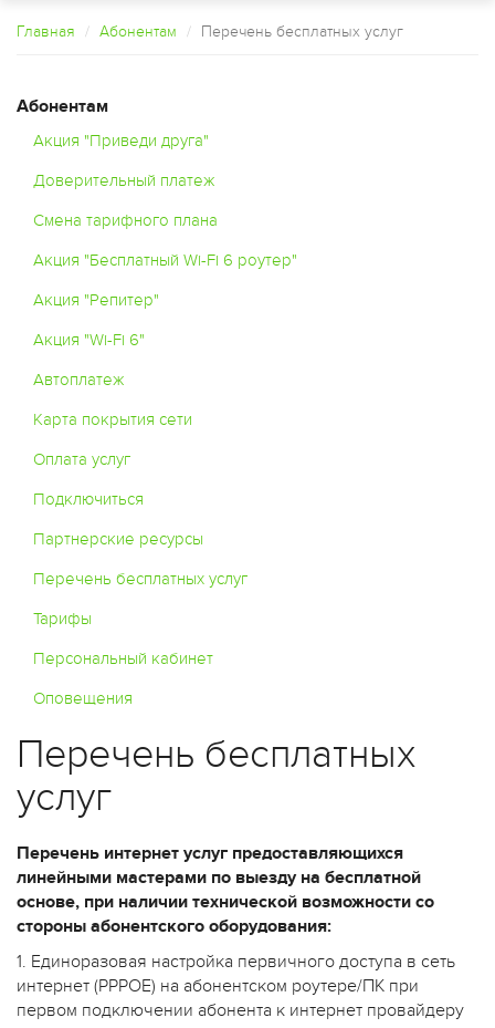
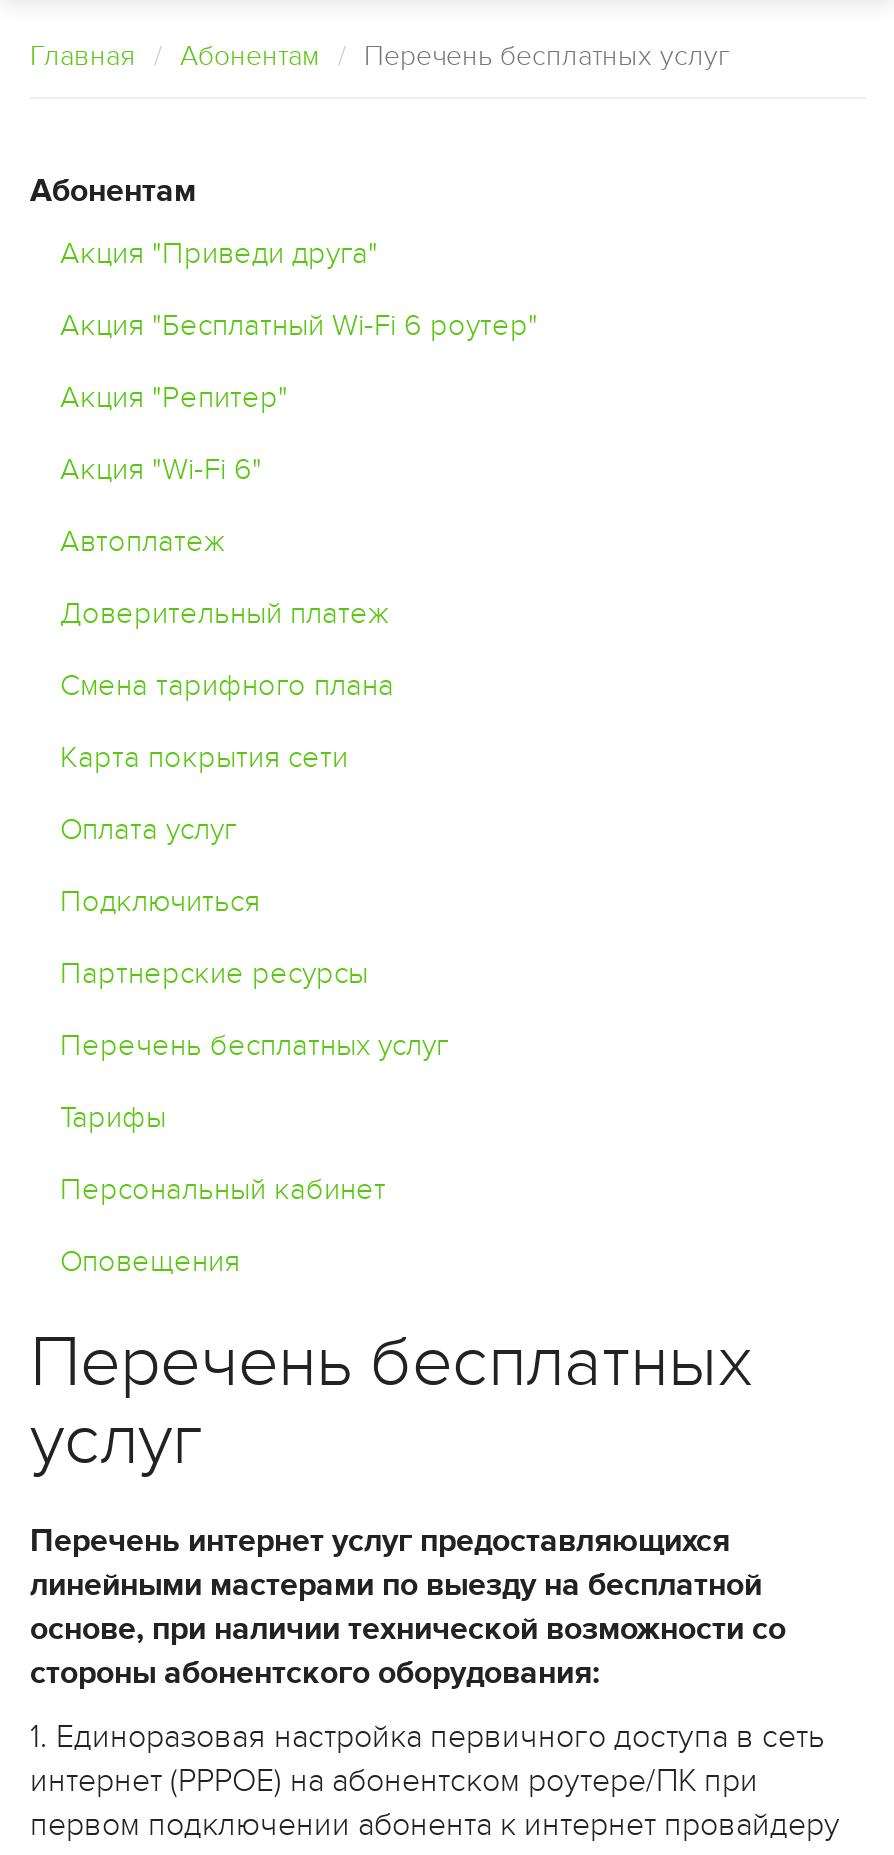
moved [33,170,218,230] -> [60,595,394,703]: Доверительный платеж | Смена тарифного плана
moved [33,250,297,390] -> [60,307,538,559]: Акция "Бесплатный Wi-Fi 6 роутер" | Акция "Репитер" | Акция "Wi-Fi 6" | Автоплатеж

